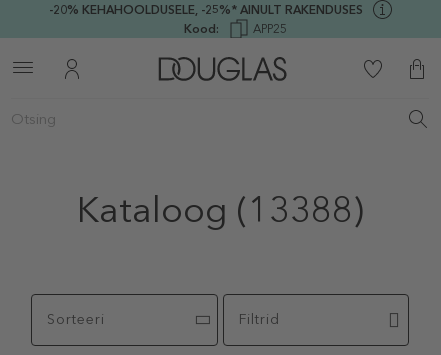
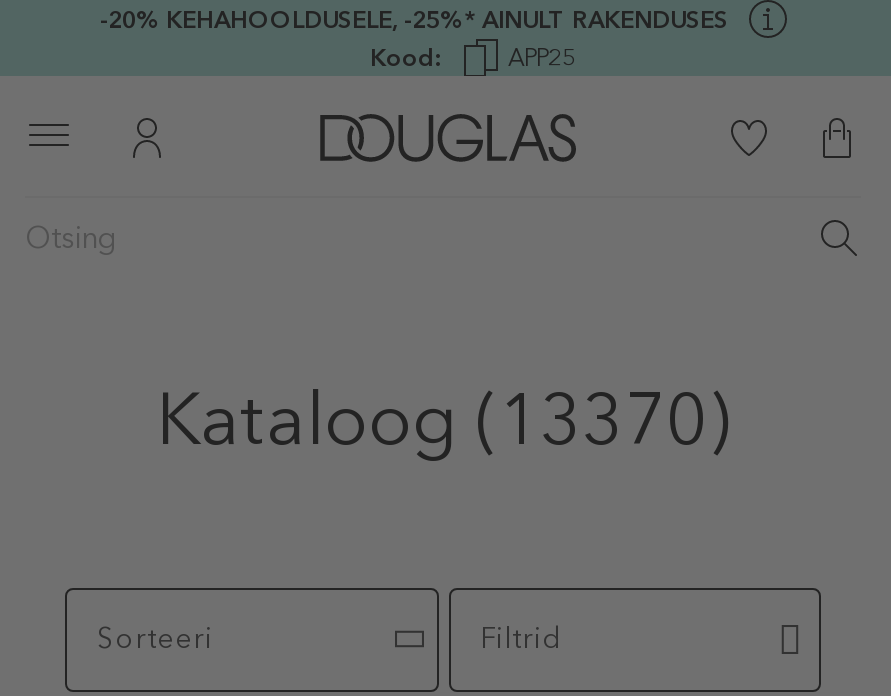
[76,188,363,231] Kataloog (13388) -> [156,376,730,462] Kataloog (13370)

